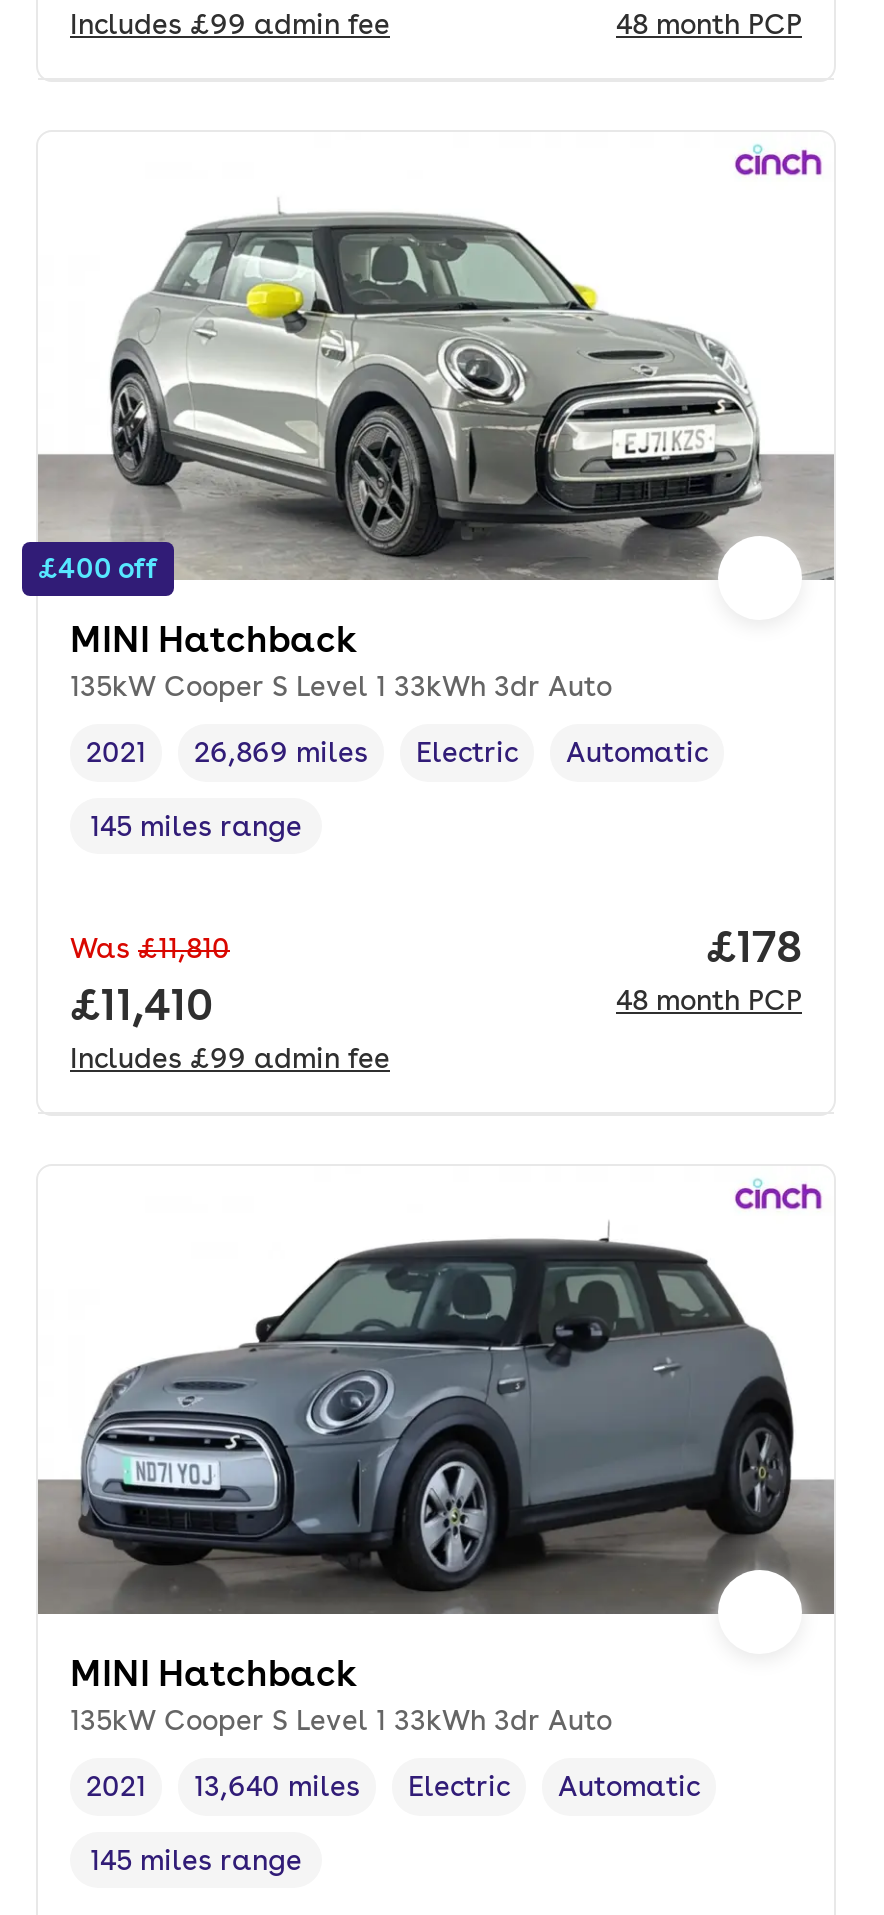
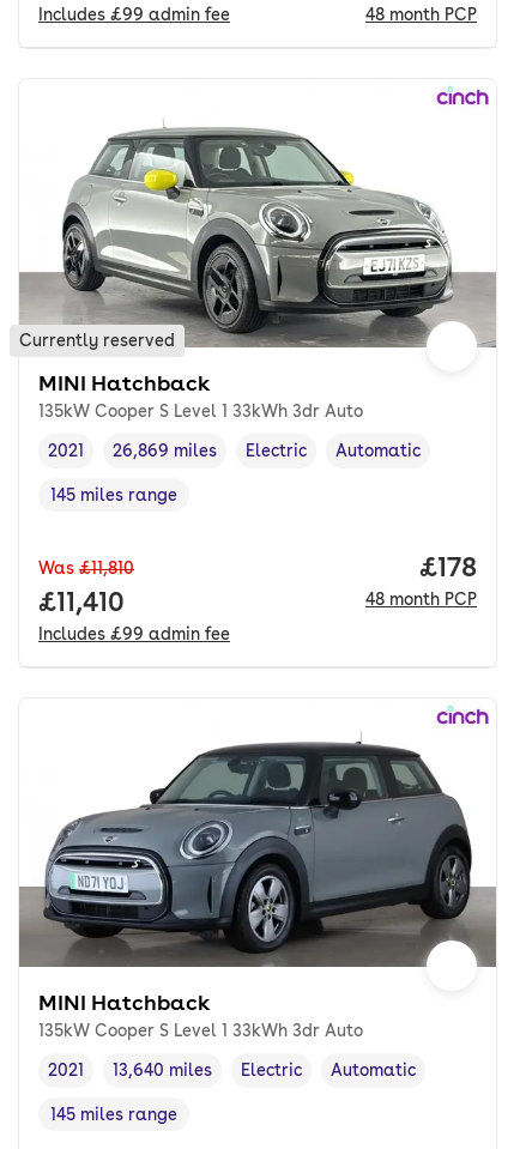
[38,552,158,584] £400 off -> [19,330,175,350] Currently reserved

